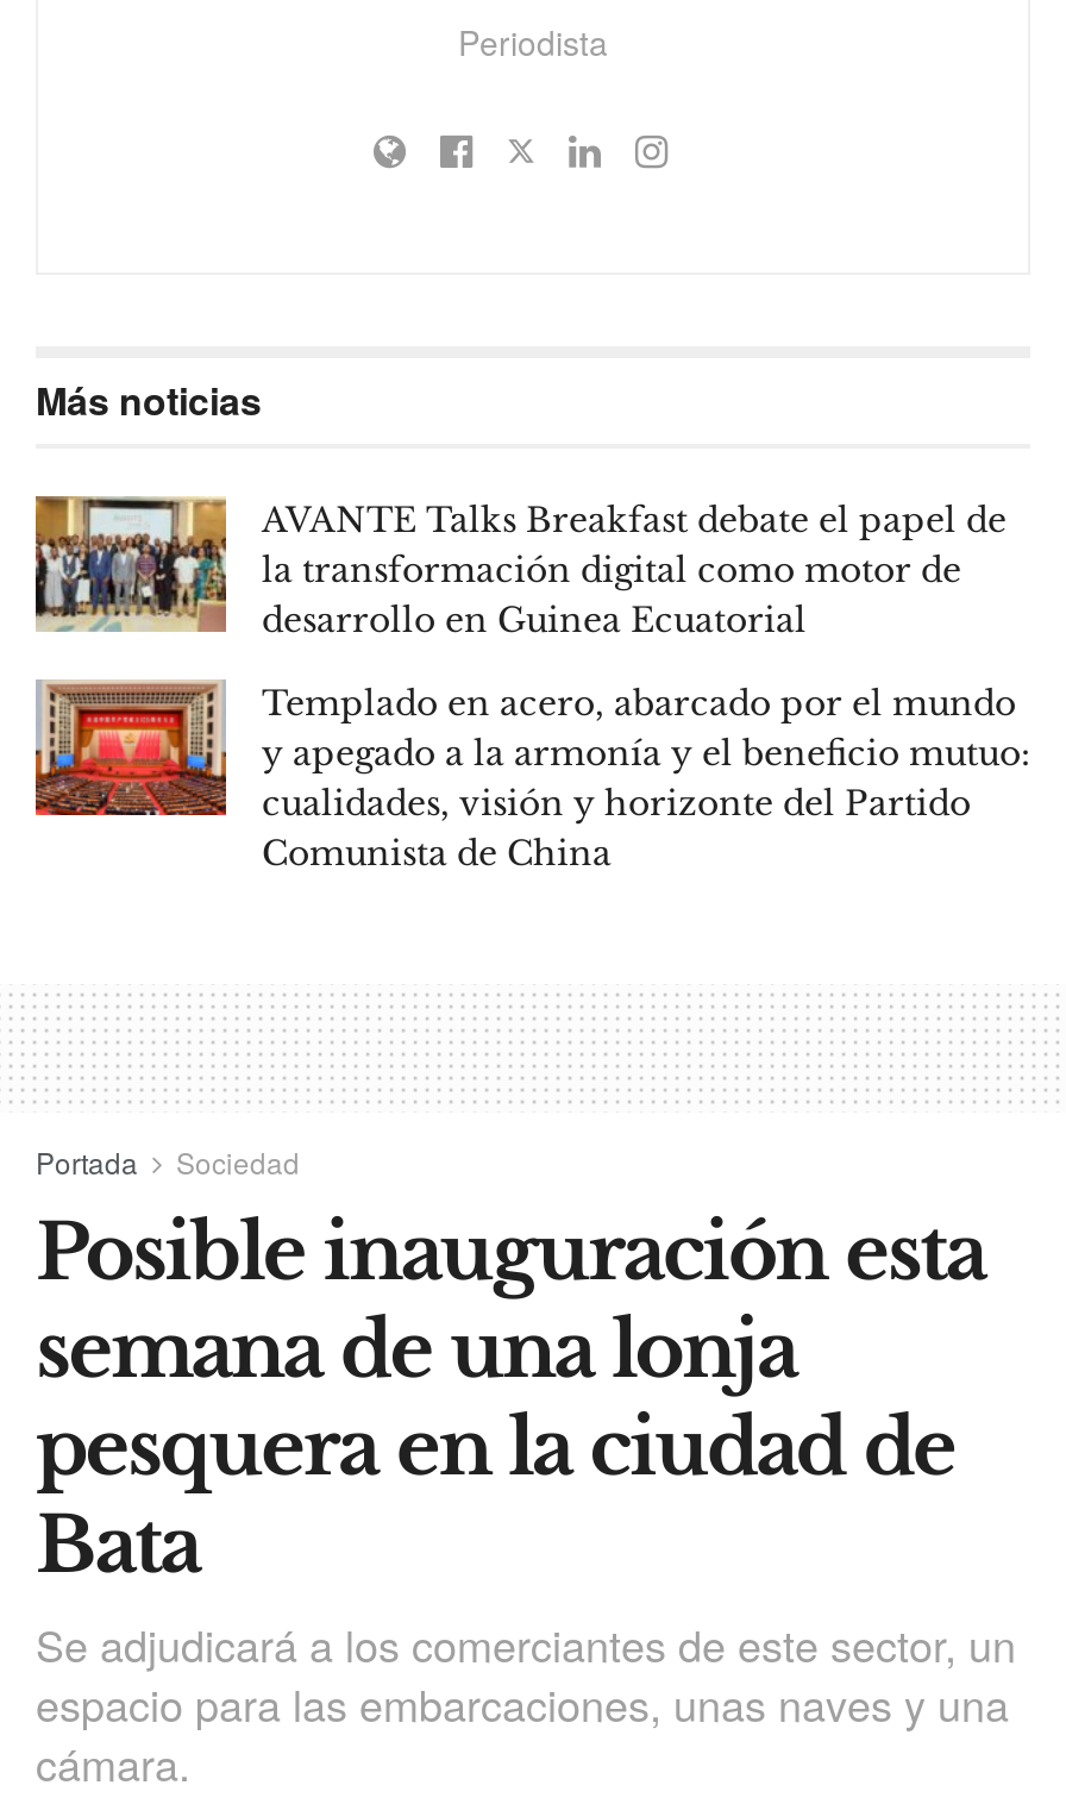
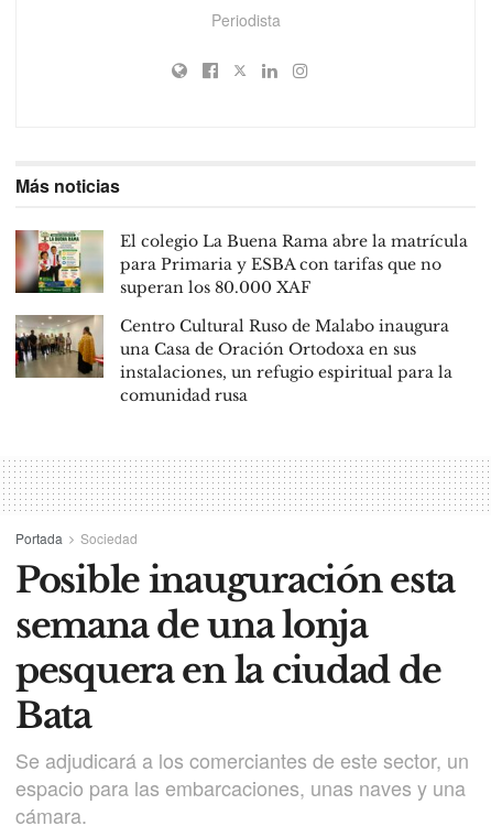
[33,496,1007,640] [image] | AVANTE Talks Breakfast debate el papel de | la transformación digital como motor de | desarrollo en Guinea Ecuatorial -> [14,230,468,297] [image] | El colegio La Buena Rama abre la matrícula | para Primaria y ESBA con tarifas que no | superan los 80.000 XAF
[36,681,1030,873] [image] | Templado en acero, abarcado por el mundo | y apegado a la armonía y el beneficio mutuo: | cualidades, visión y horizonte del Partido | Comunista de China -> [14,315,452,405] [image] | Centro Cultural Ruso de Malabo inaugura | una Casa de Oración Ortodoxa en sus | instalaciones, un refugio espiritual para la | comunidad rusa

